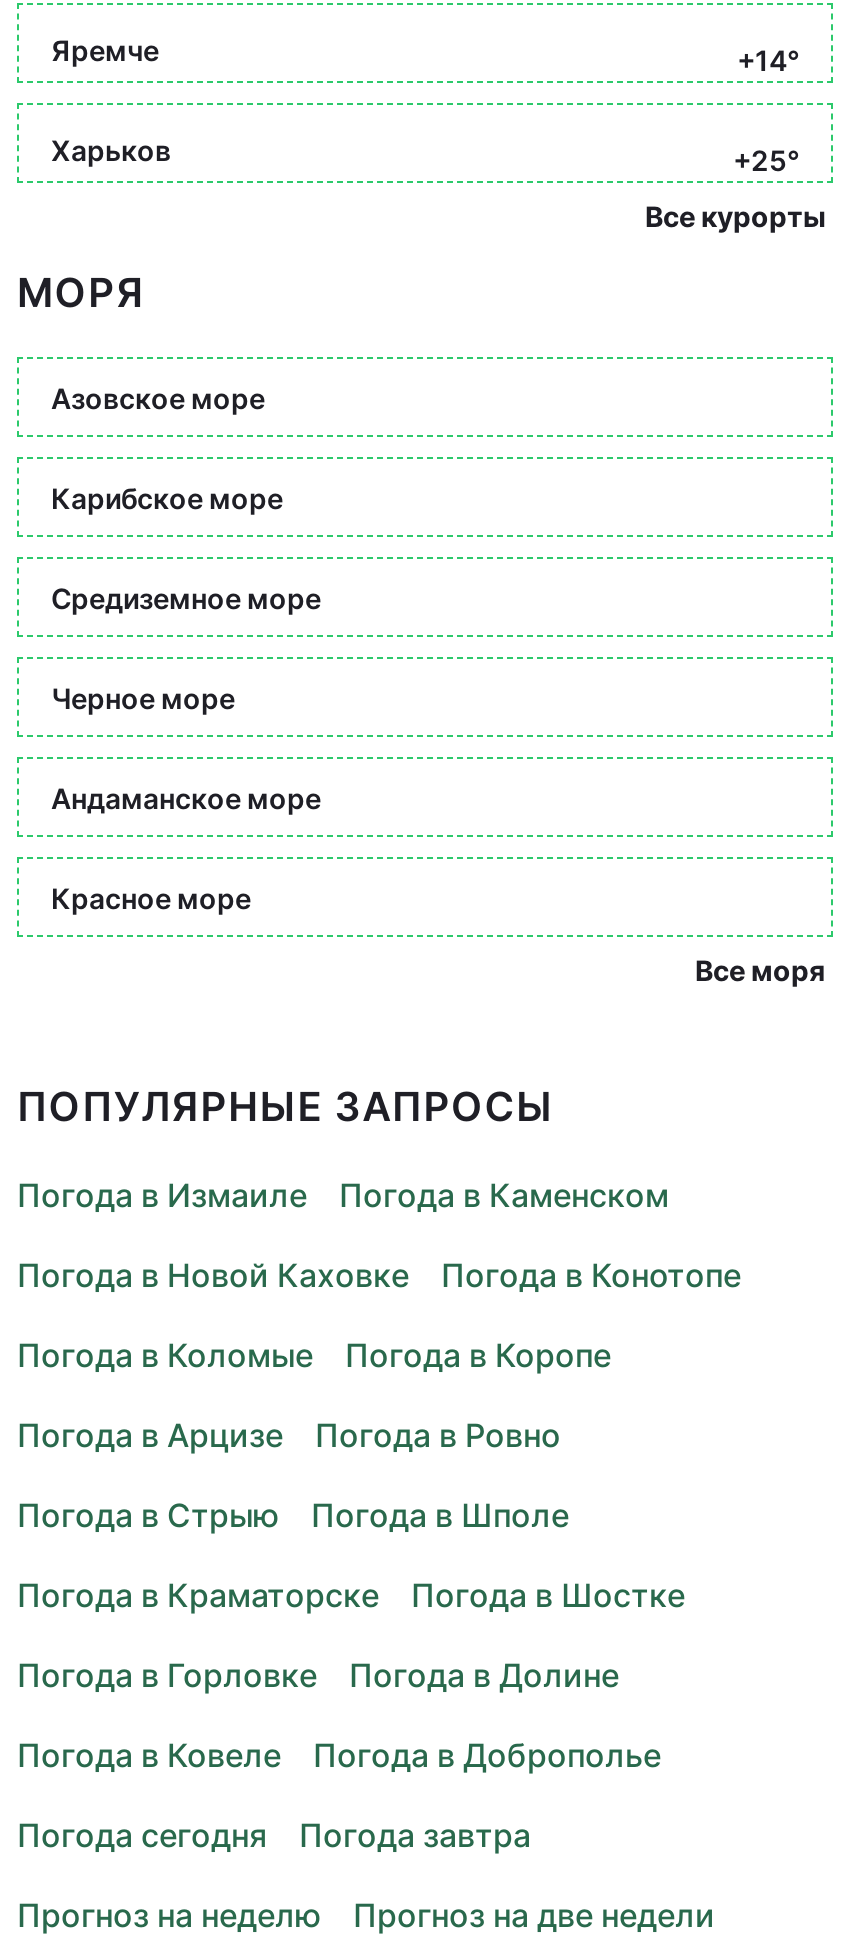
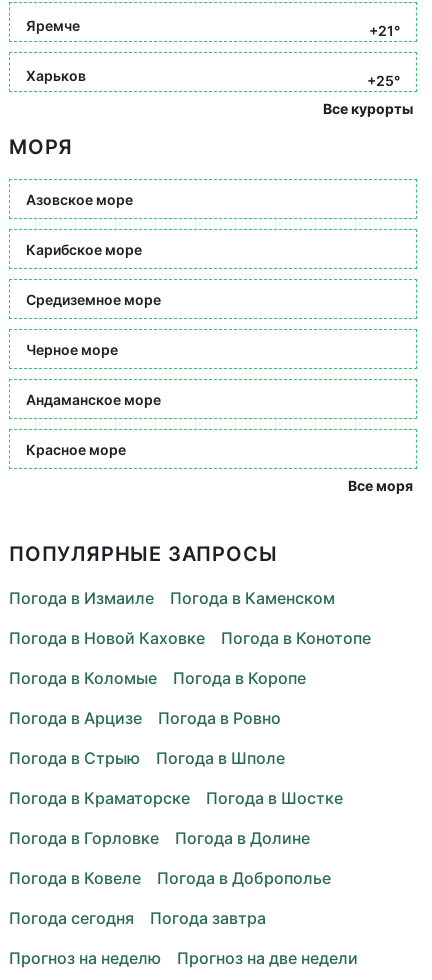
[737,43,799,77] +14° -> [369,22,400,39] +21°

